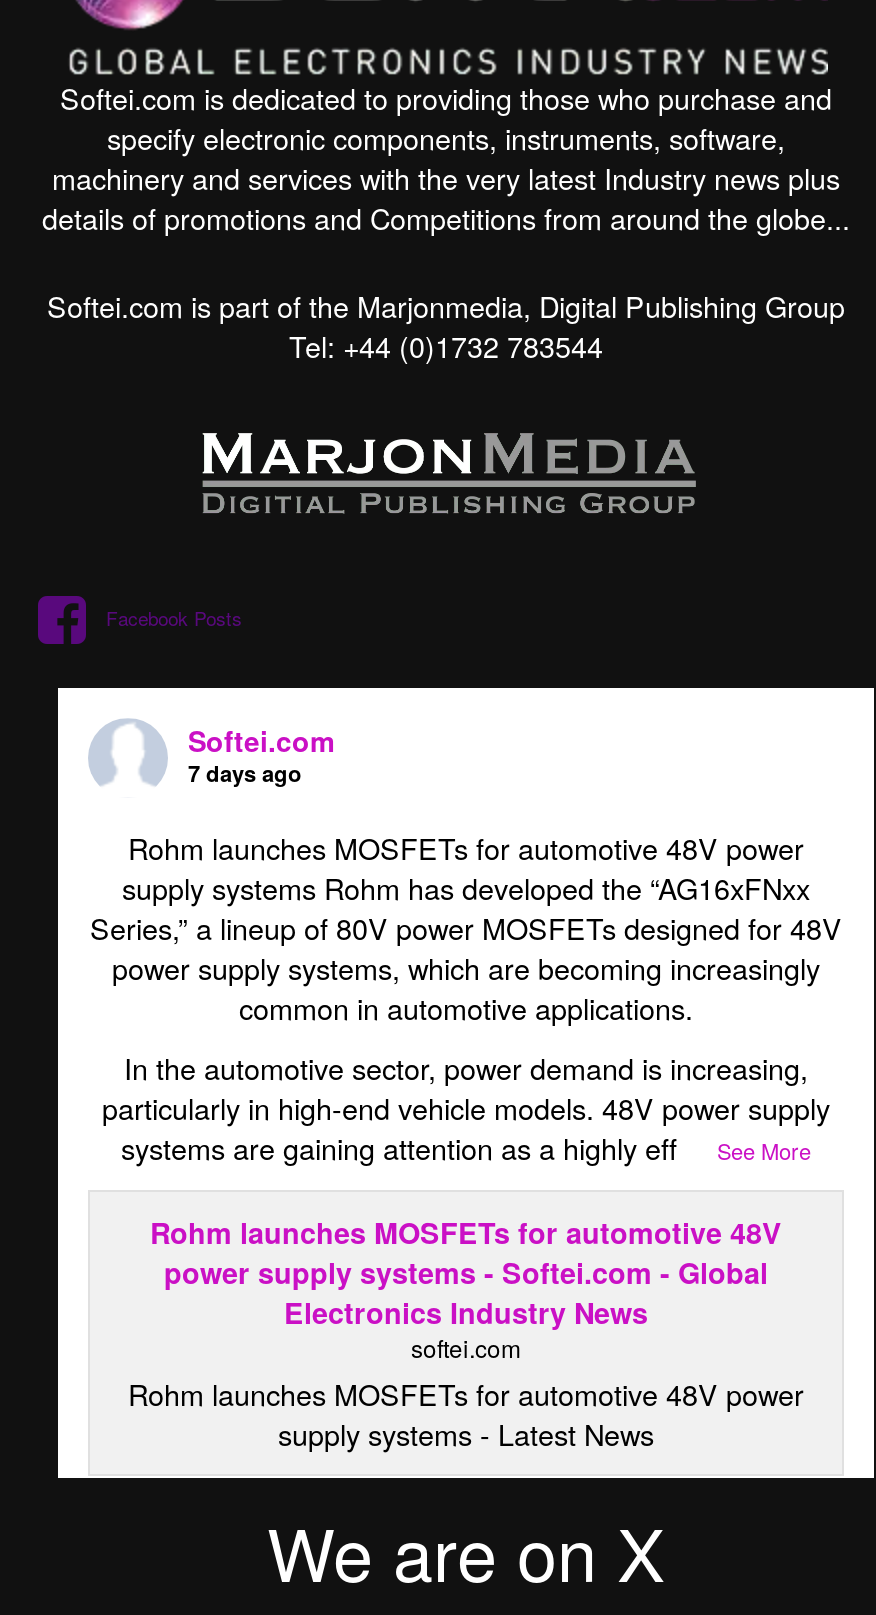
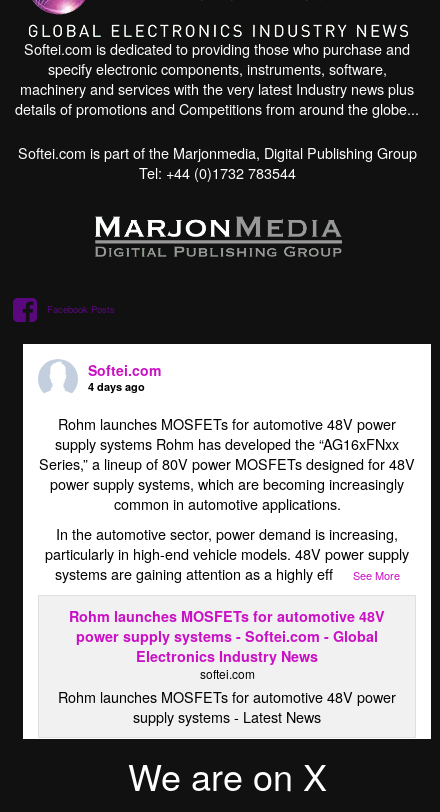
[188,757,302,787] 7 days ago -> [88,378,145,393] 4 days ago

